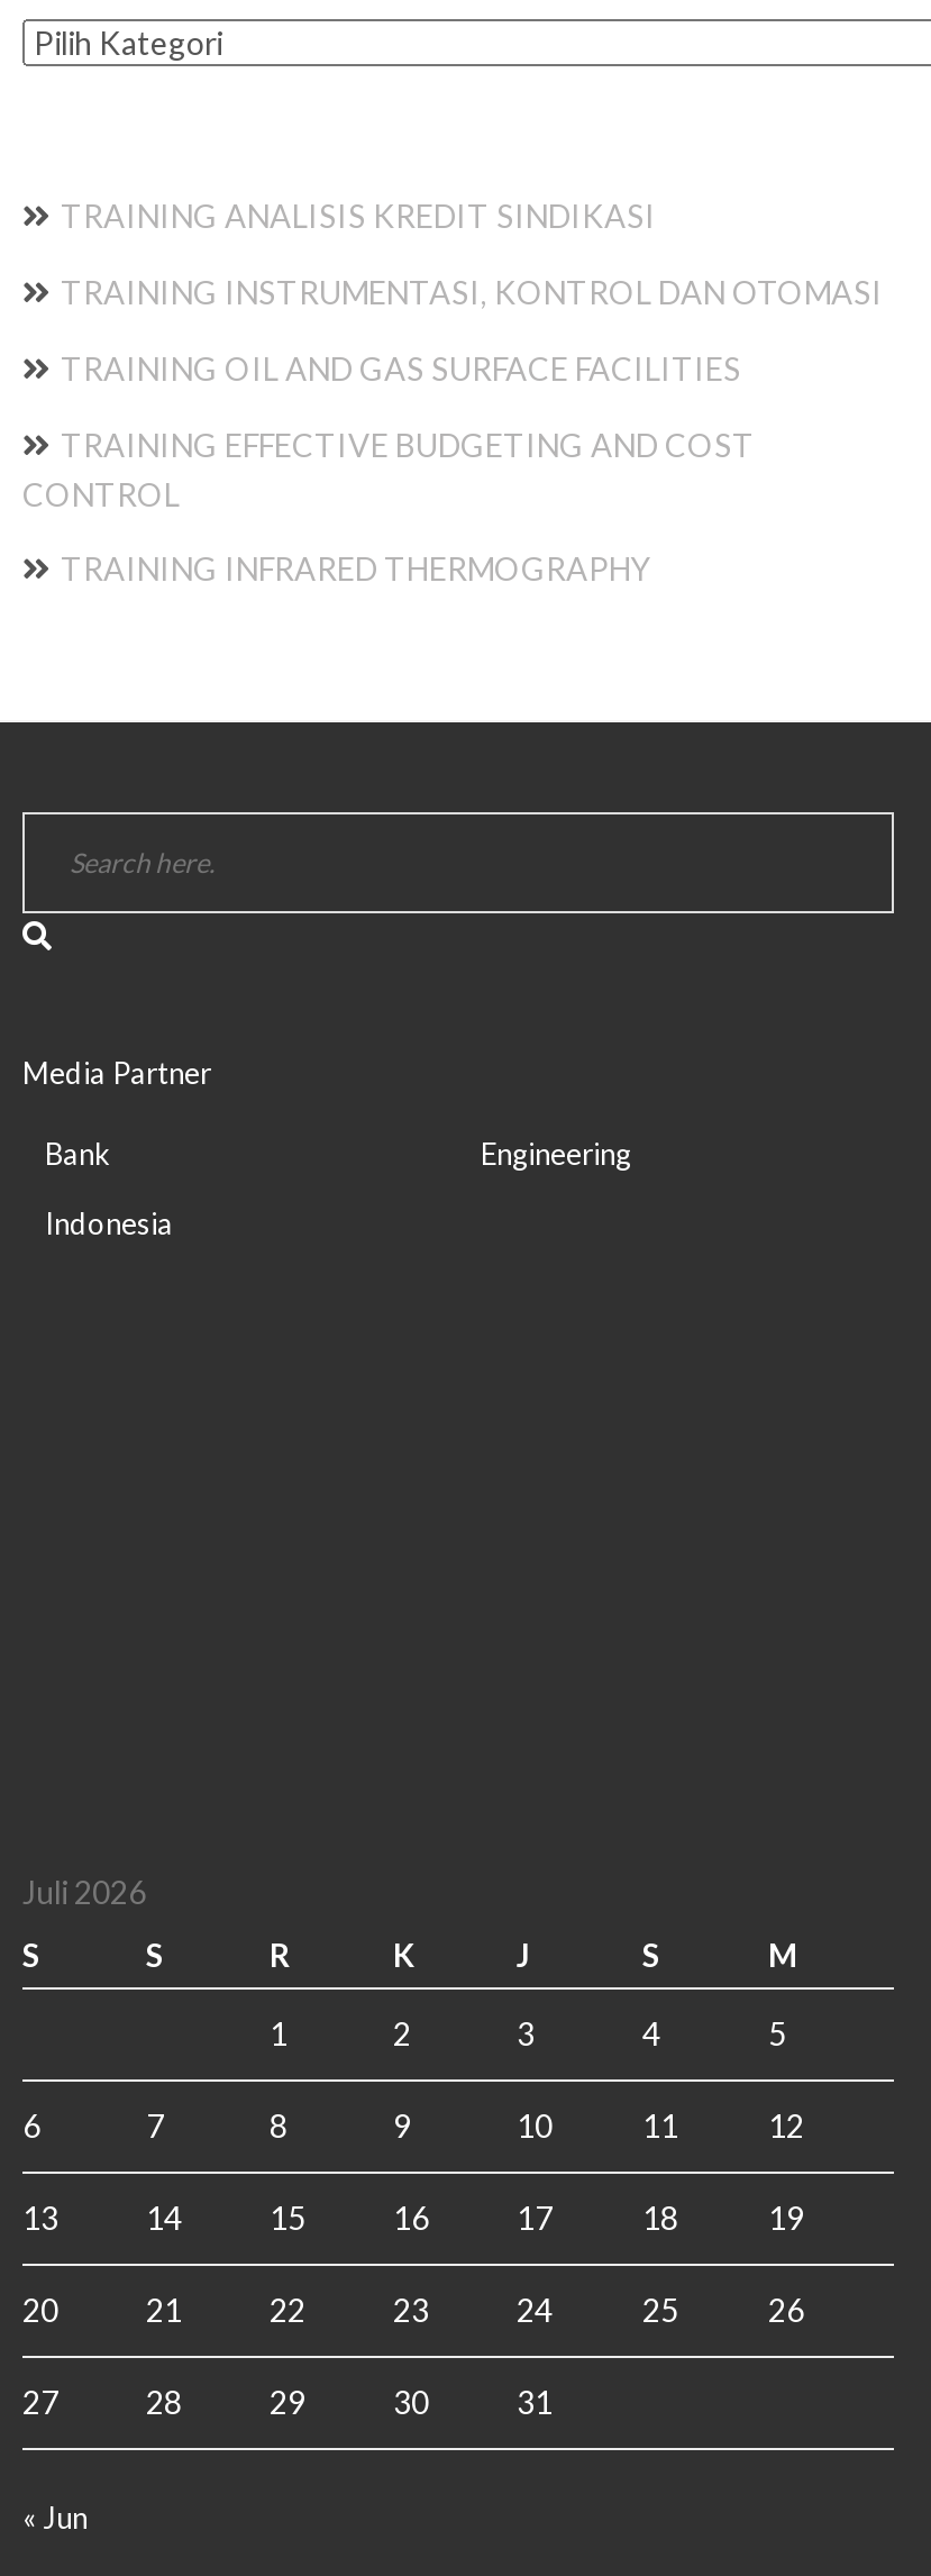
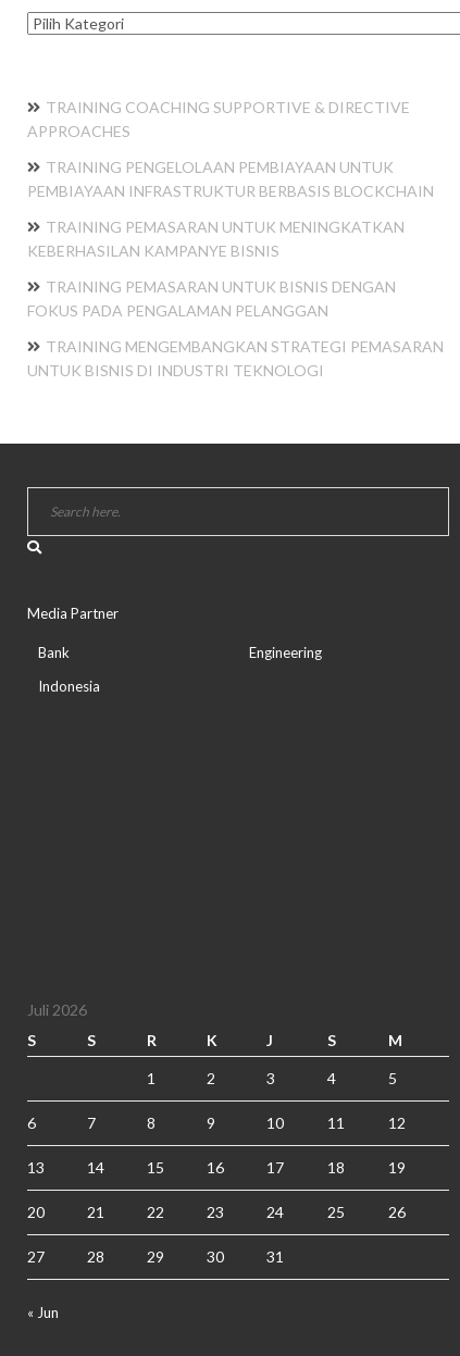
[61,198,656,236] TRAINING ANALISIS KREDIT SINDIKASI -> [27,98,410,140] TRAINING COACHING SUPPORTIVE & DIRECTIVE | APPROACHES
[61,274,883,312] TRAINING INSTRUMENTASI, KONTROL DAN OTOMASI -> [27,158,434,200] TRAINING PENGELOLAAN PEMBIAYAAN UNTUK | PEMBIAYAAN INFRASTRUKTUR BERBASIS BLOCKCHAIN
[61,351,741,389] TRAINING OIL AND GAS SURFACE FACILITIES -> [27,217,405,260] TRAINING PEMASARAN UNTUK MENINGKATKAN | KEBERHASILAN KAMPANYE BISNIS
[22,427,755,515] TRAINING EFFECTIVE BUDGETING AND COST | CONTROL -> [27,277,396,320] TRAINING PEMASARAN UNTUK BISNIS DENGAN | FOKUS PADA PENGALAMAN PELANGGAN
[61,550,651,589] TRAINING INFRARED THERMOGRAPHY -> [27,337,444,380] TRAINING MENGEMBANGKAN STRATEGI PEMASARAN | UNTUK BISNIS DI INDUSTRI TEKNOLOGI

